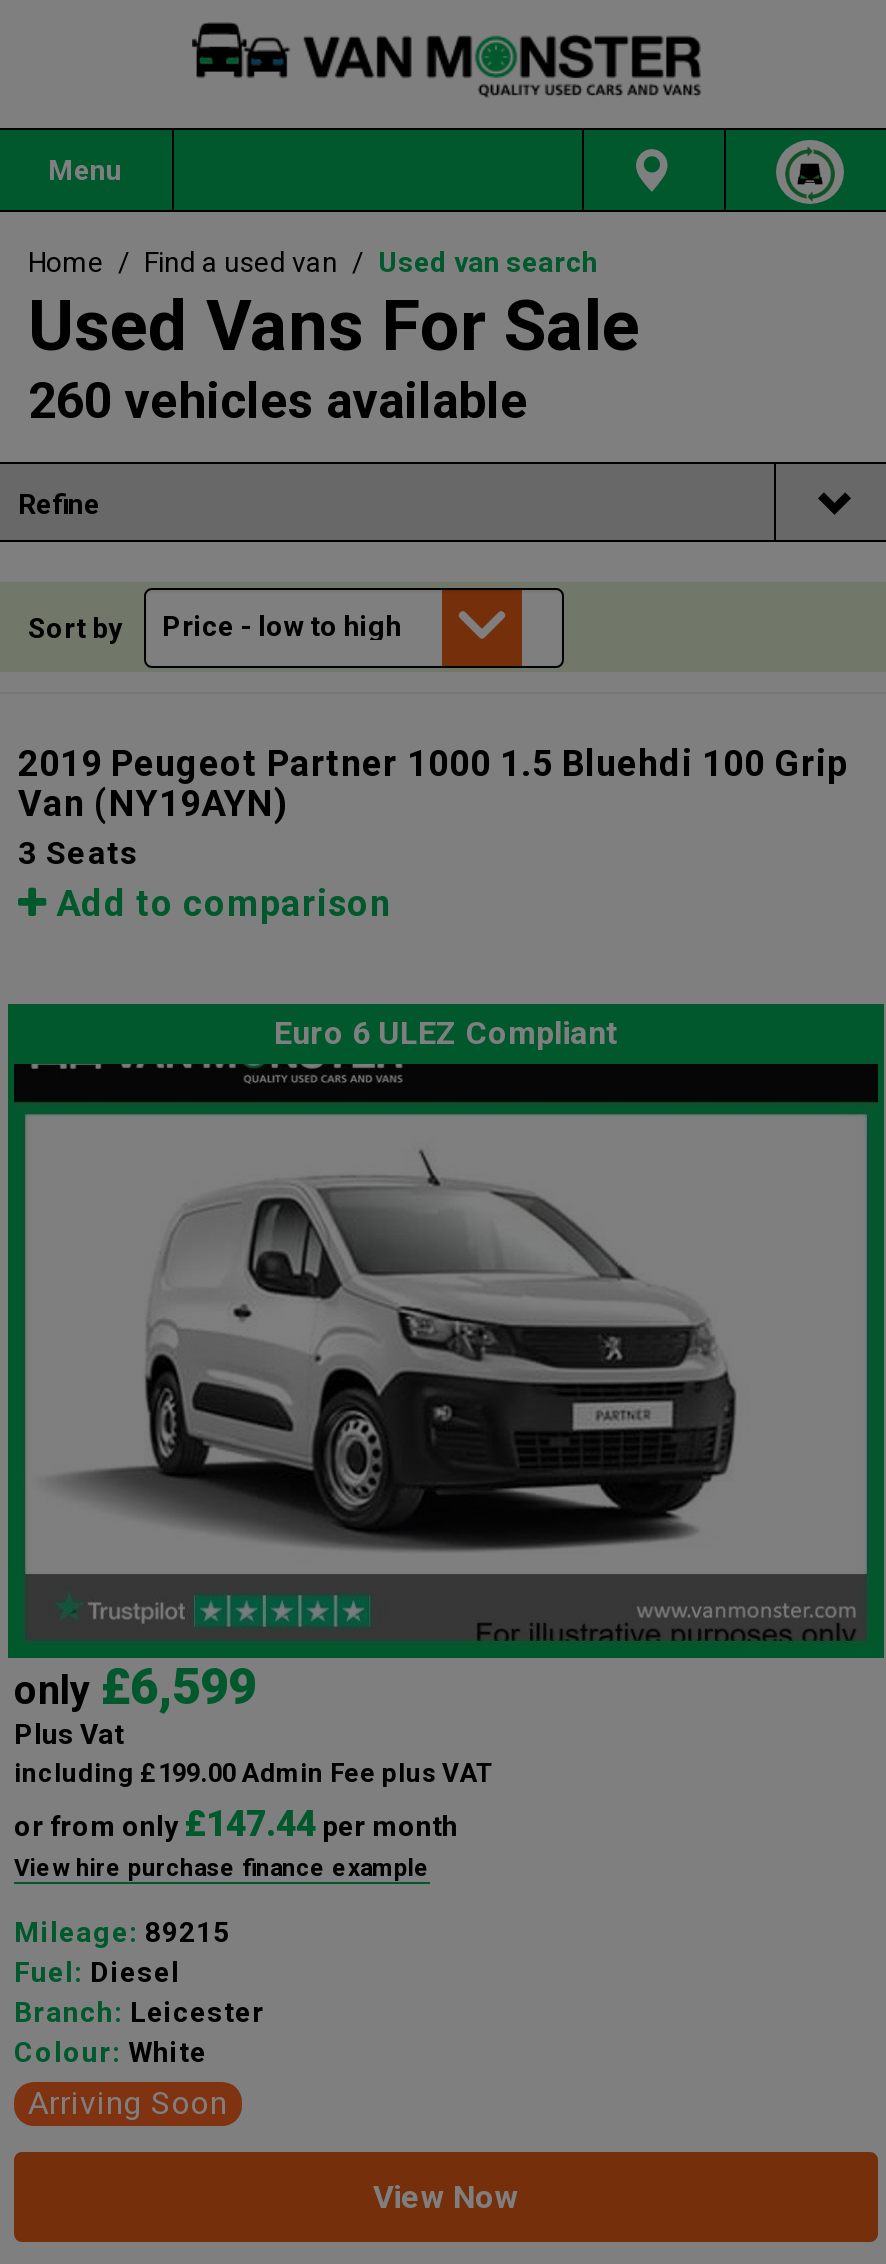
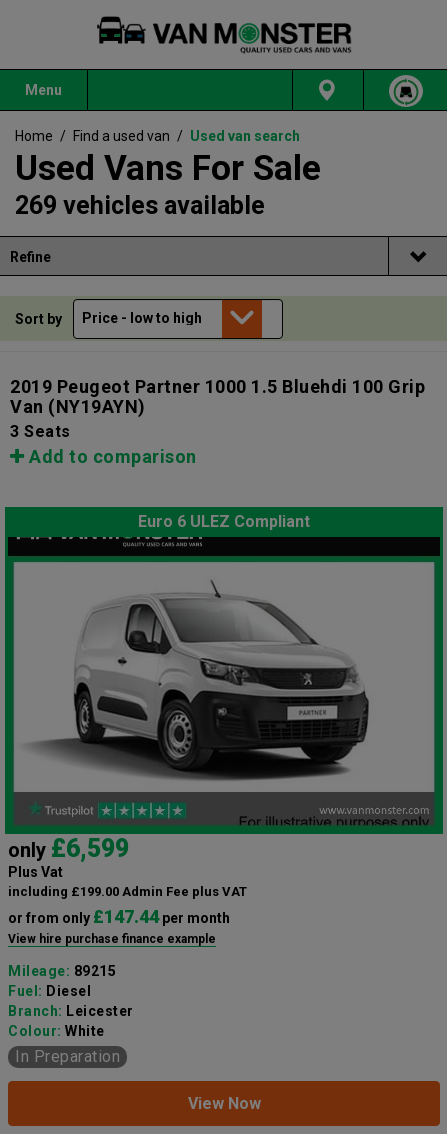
[28,372,528,430] 260 vehicles available -> [15,191,265,220] 269 vehicles available
[28,2084,227,2122] Arriving Soon -> [15,1047,120,1066] In Preparation

